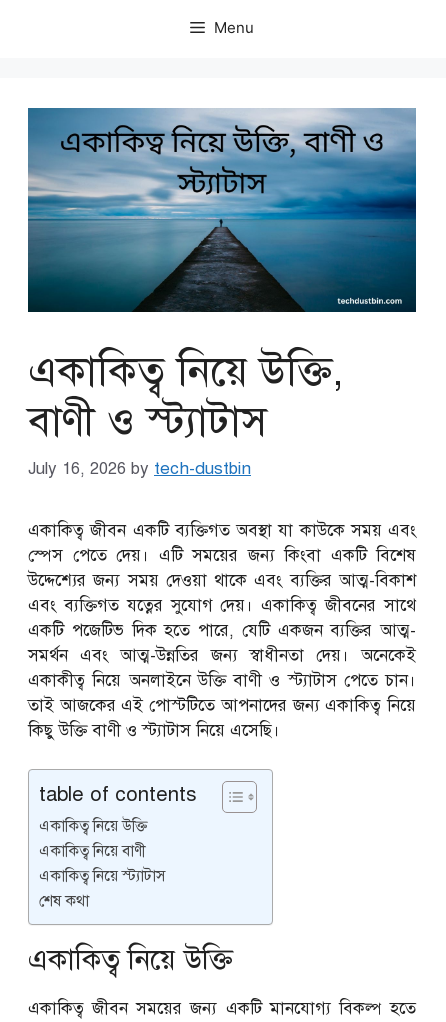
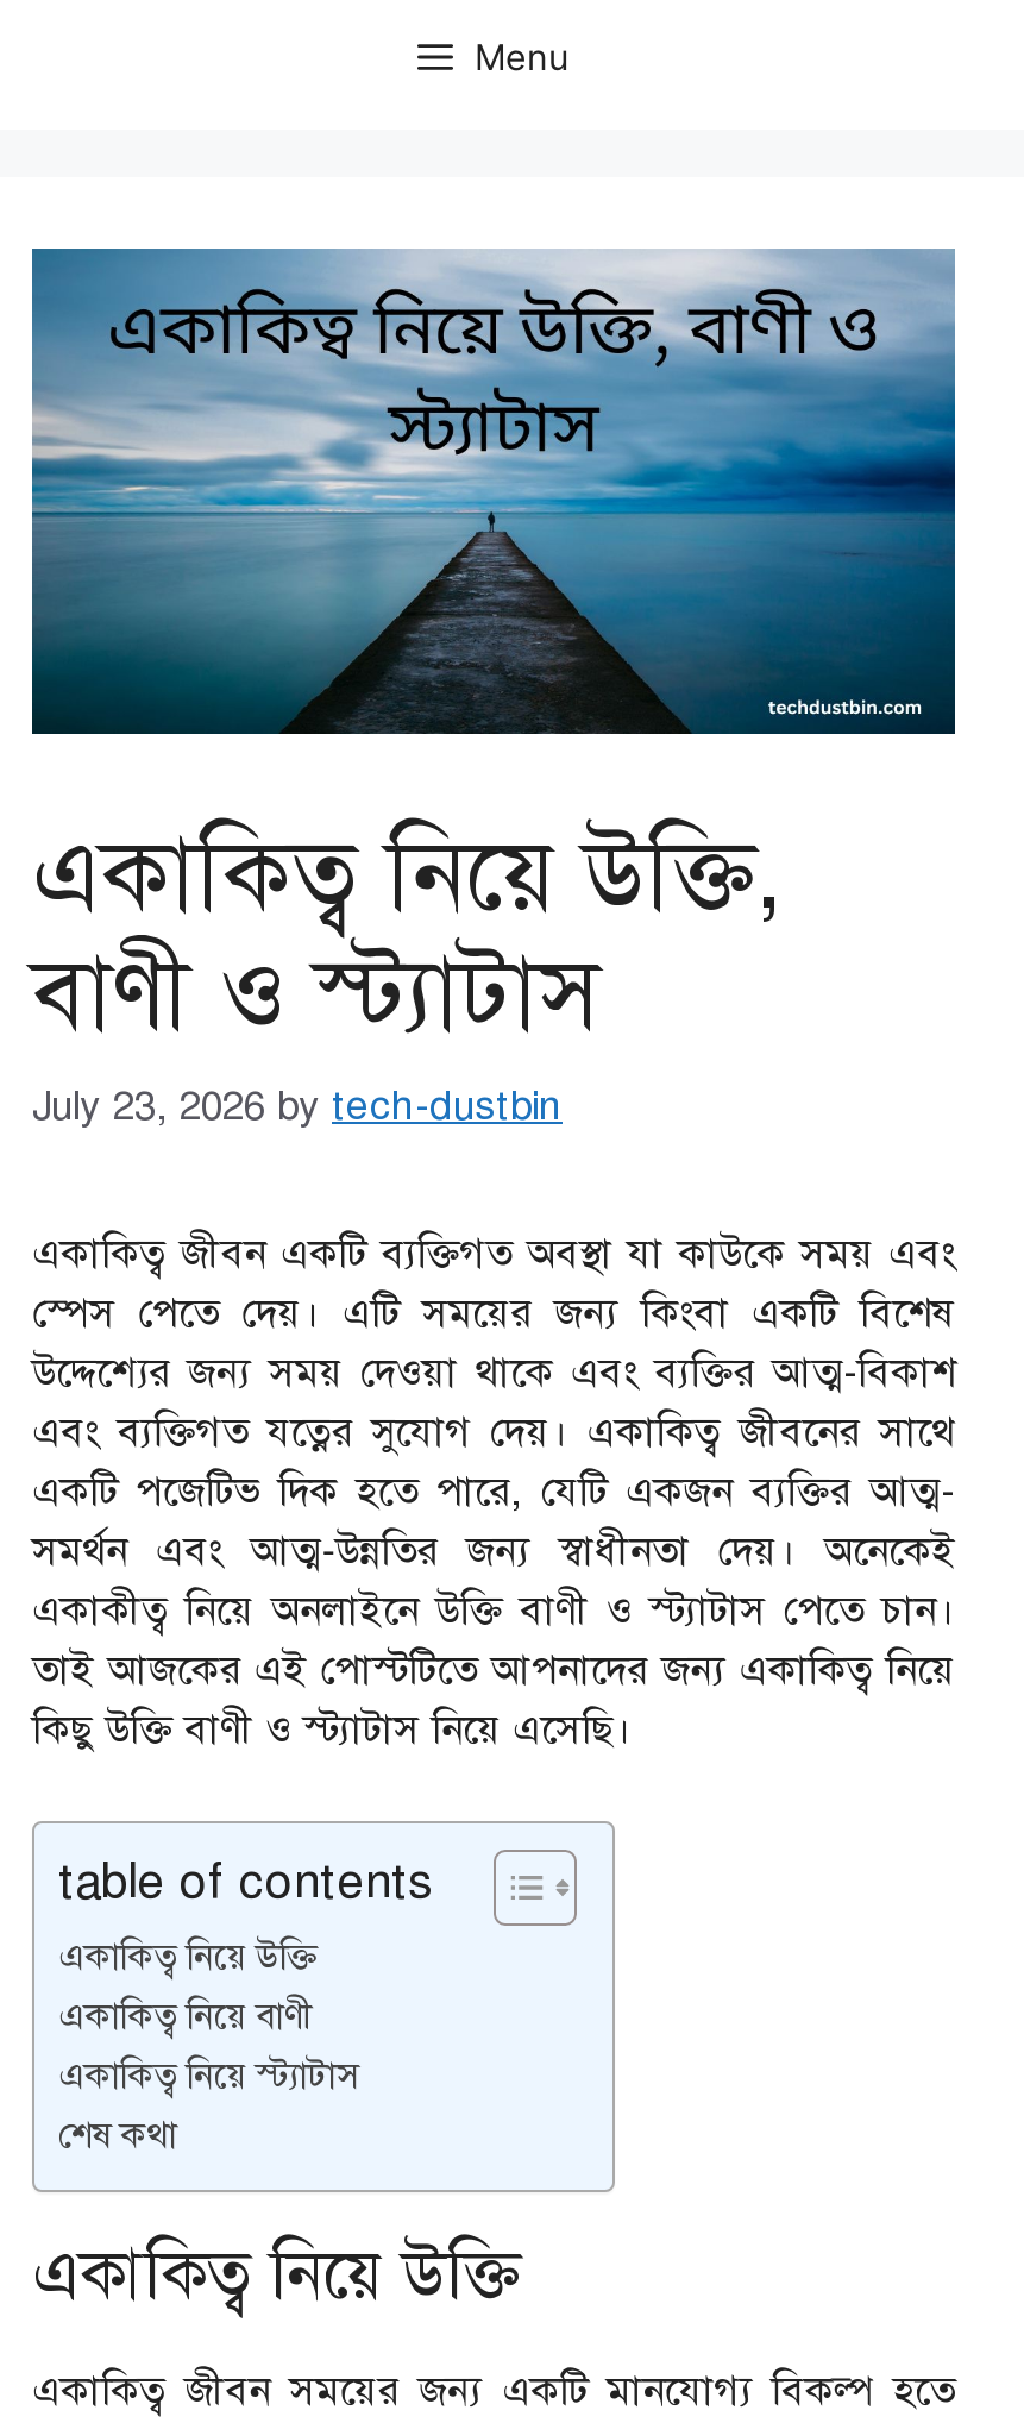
[28,458,251,479] July 16, 2026 by tech-dustbin -> [32,1082,563,1132] July 23, 2026 by tech-dustbin

